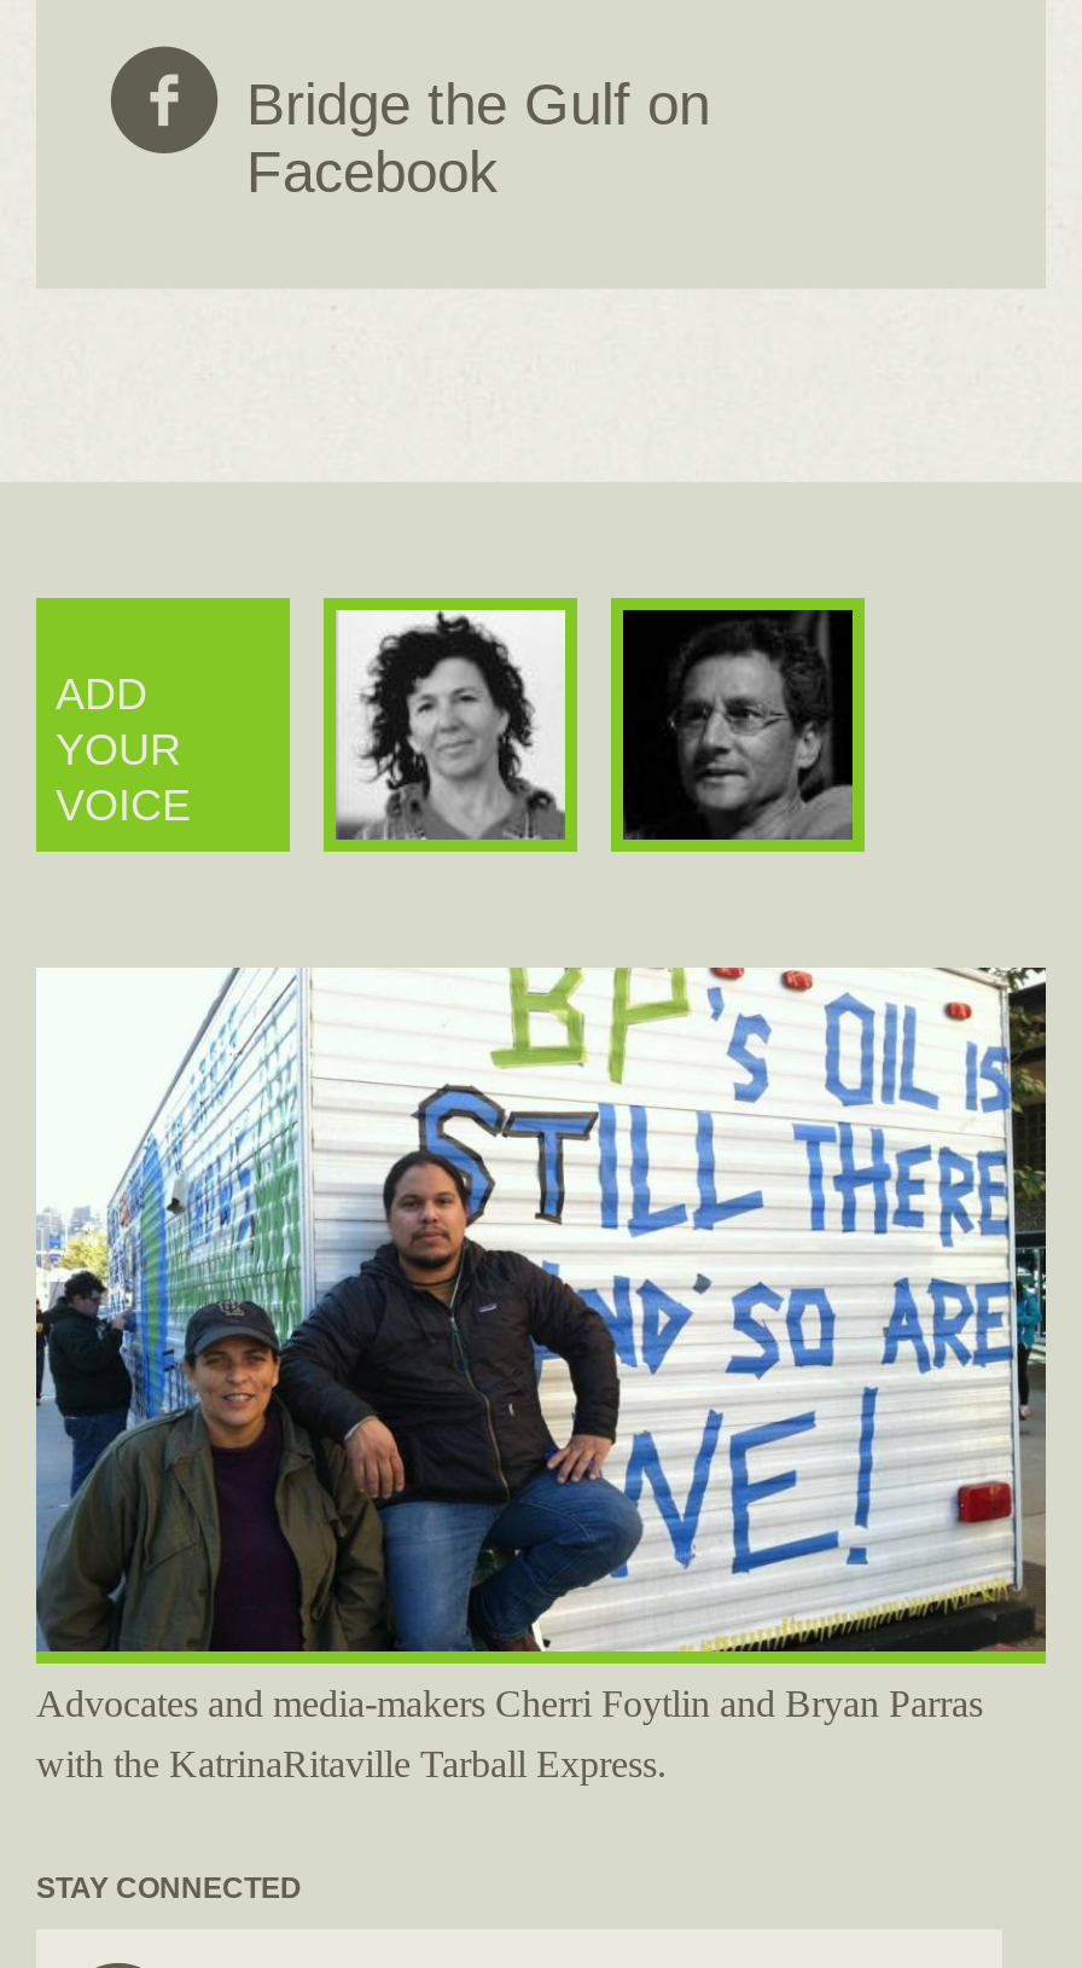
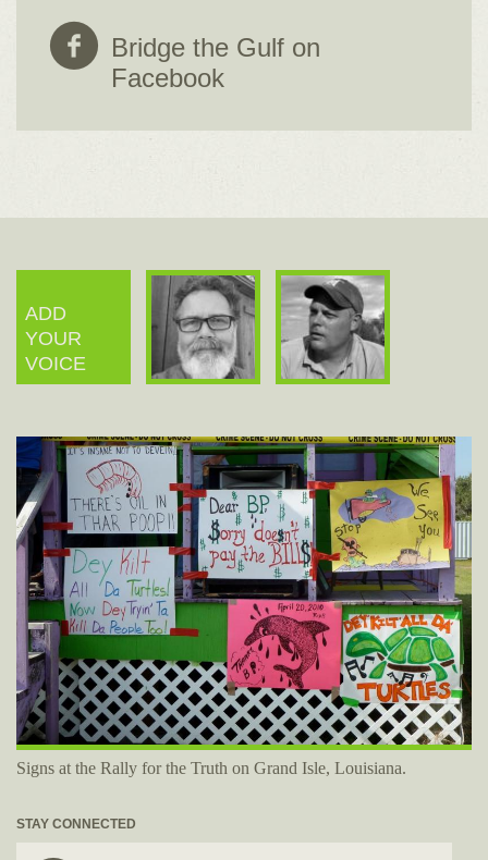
[333,608,568,840] [image] -> [150,274,256,380] [image]
[621,608,855,842] [image] -> [280,274,386,380] [image]
[36,965,1048,1785] [image] | Advocates and media-makers Cherri Foytlin and Bryan Parras | with the KatrinaRitaville Tarball Express. -> [15,435,473,778] [image] | Signs at the Rally for the Truth on Grand Isle, Louisiana.

